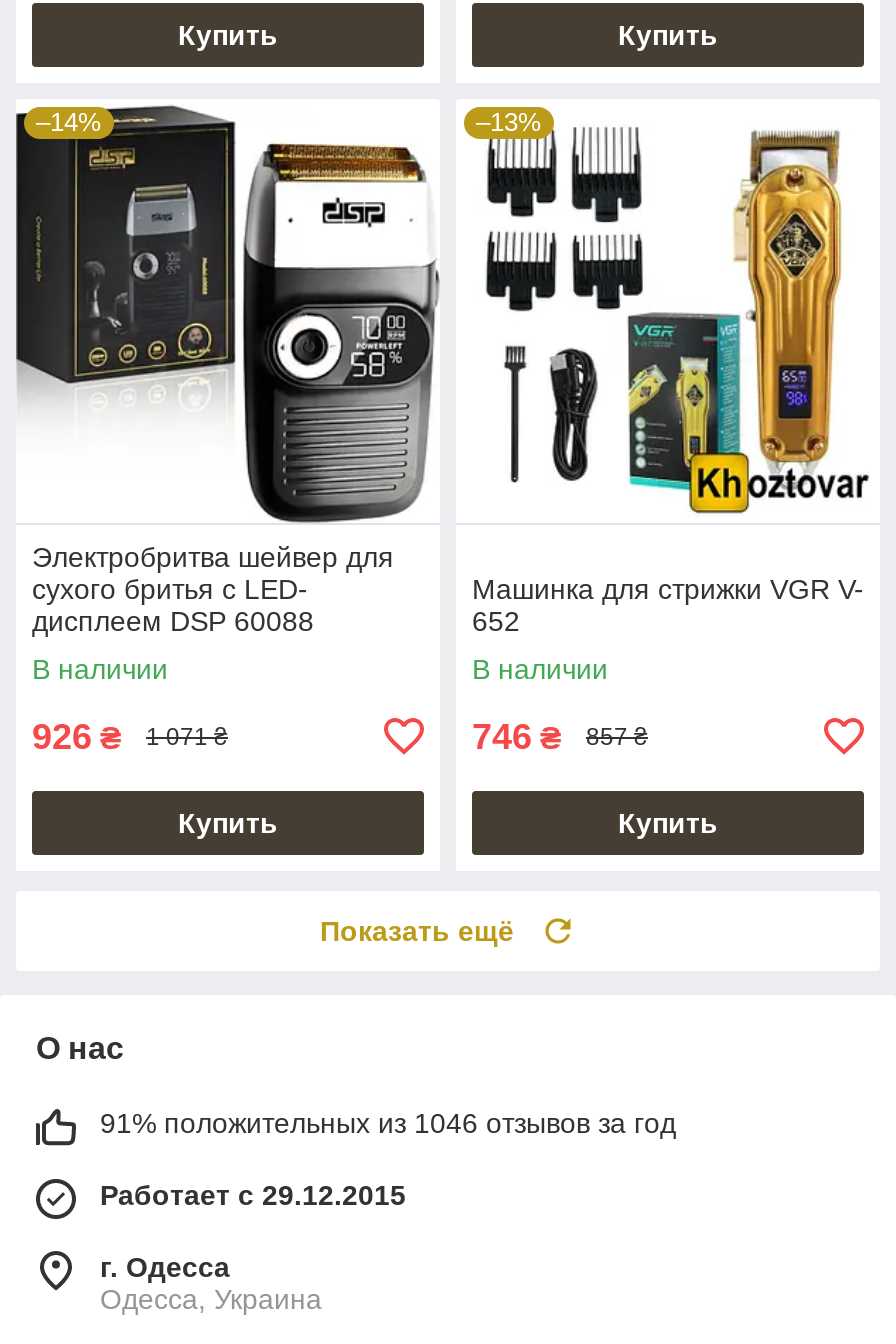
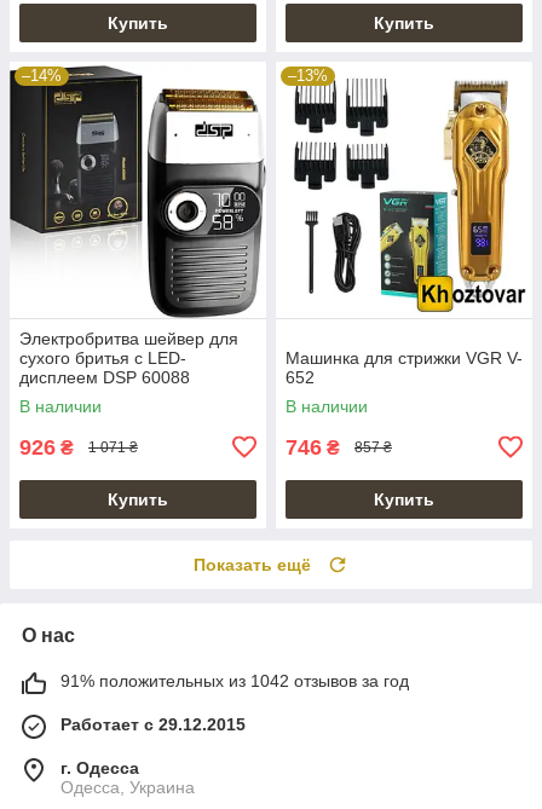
[100,1107,676,1139] 91% положительных из 1046 отзывов за год -> [60,671,409,690] 91% положительных из 1042 отзывов за год

